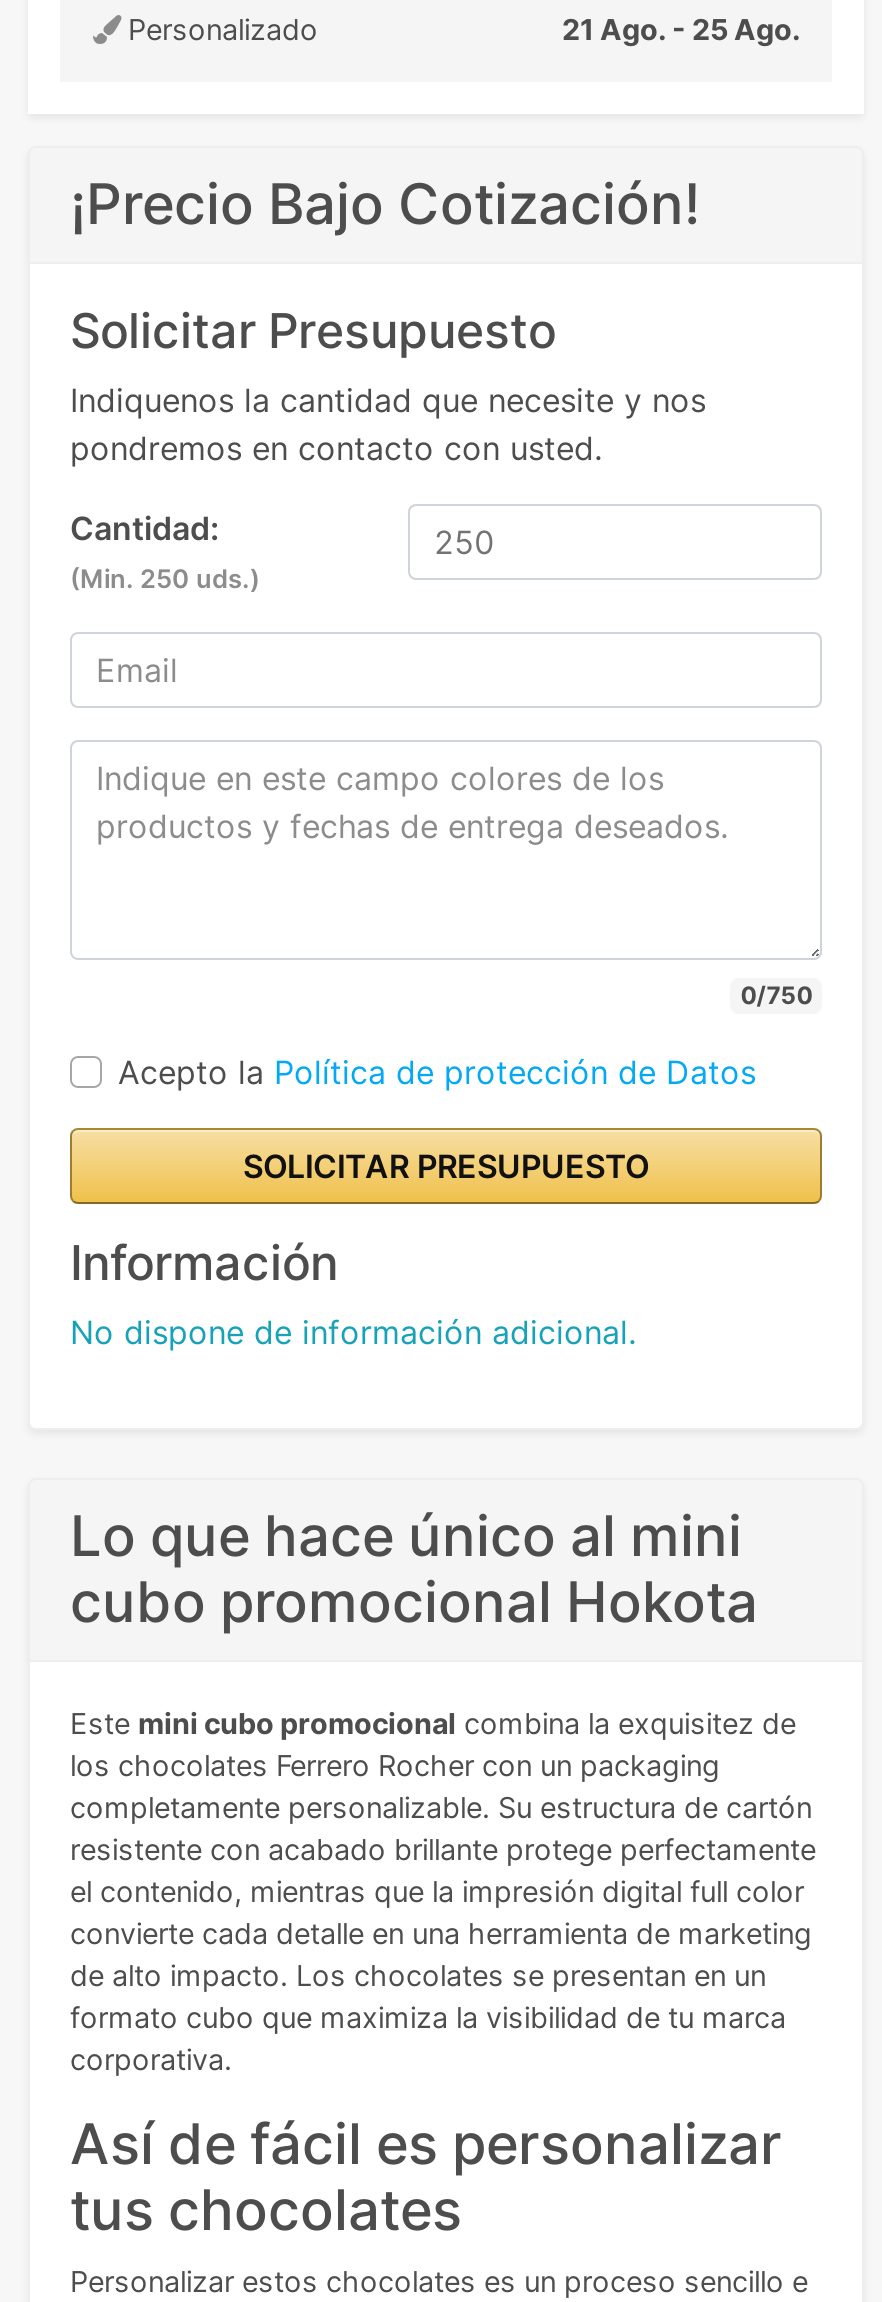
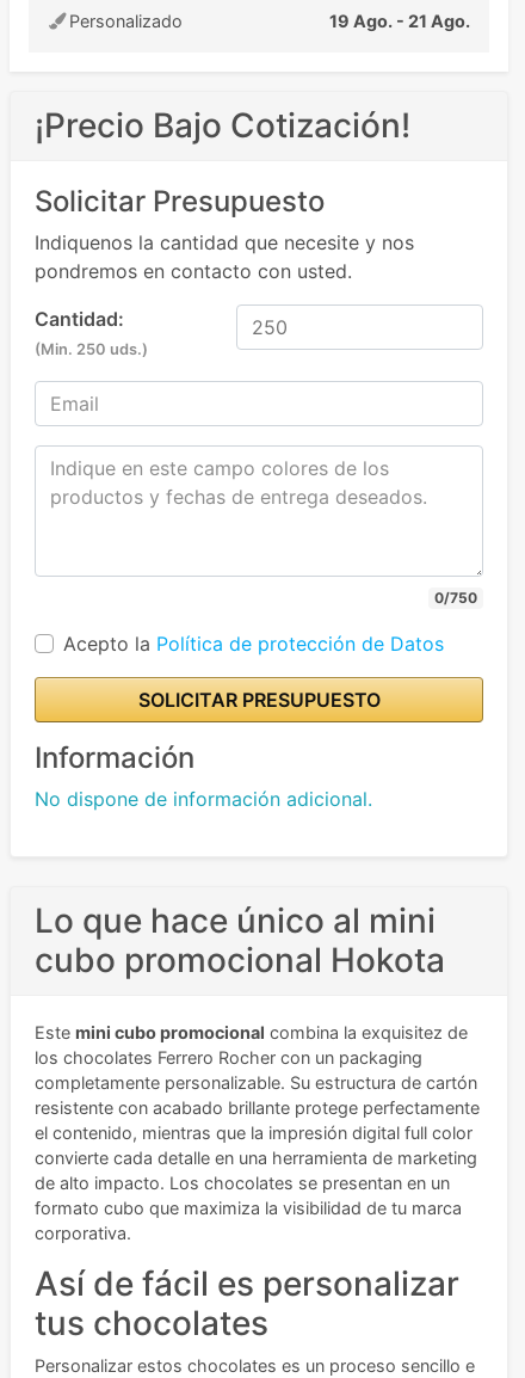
[562,11,800,45] 21 Ago. - 25 Ago. -> [329,10,470,31] 19 Ago. - 21 Ago.

